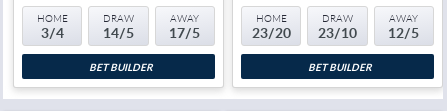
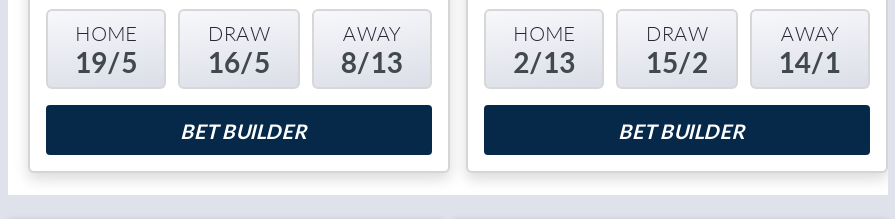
[41,23,64,42] 3/4 -> [75,43,137,81] 19/5
[103,23,134,42] 14/5 -> [208,43,270,81] 16/5
[169,23,200,42] 17/5 -> [341,43,403,81] 8/13
[252,23,291,42] 23/20 -> [513,43,575,81] 2/13
[318,23,357,42] 23/10 -> [646,43,708,81] 15/2
[388,23,419,42] 12/5 -> [779,43,841,81] 14/1

